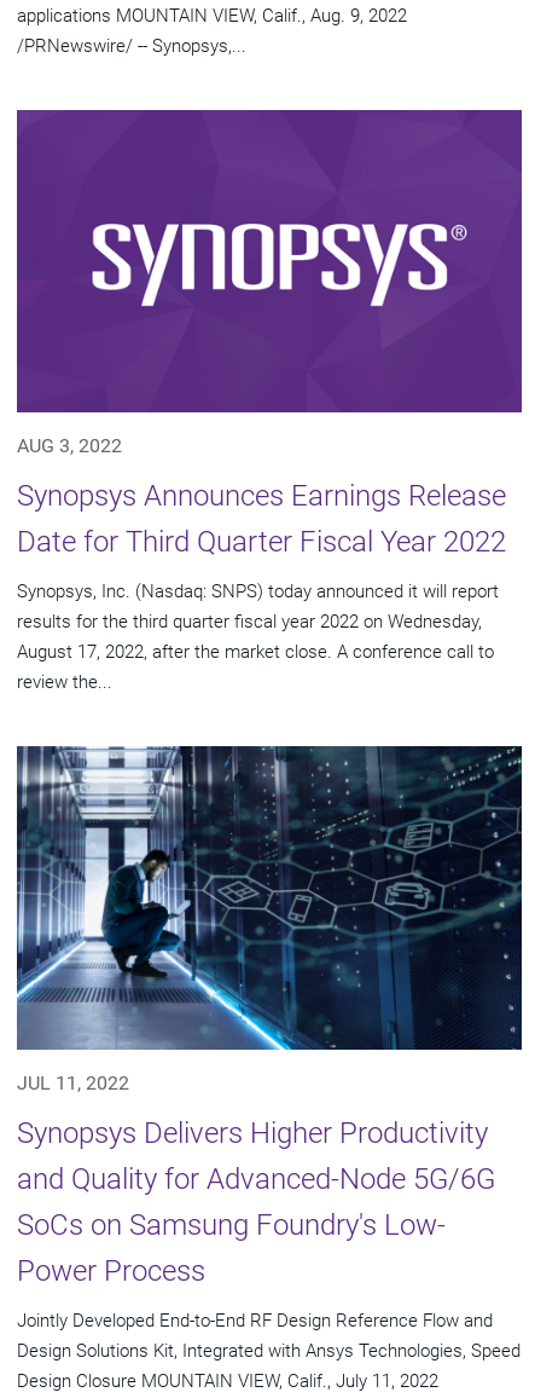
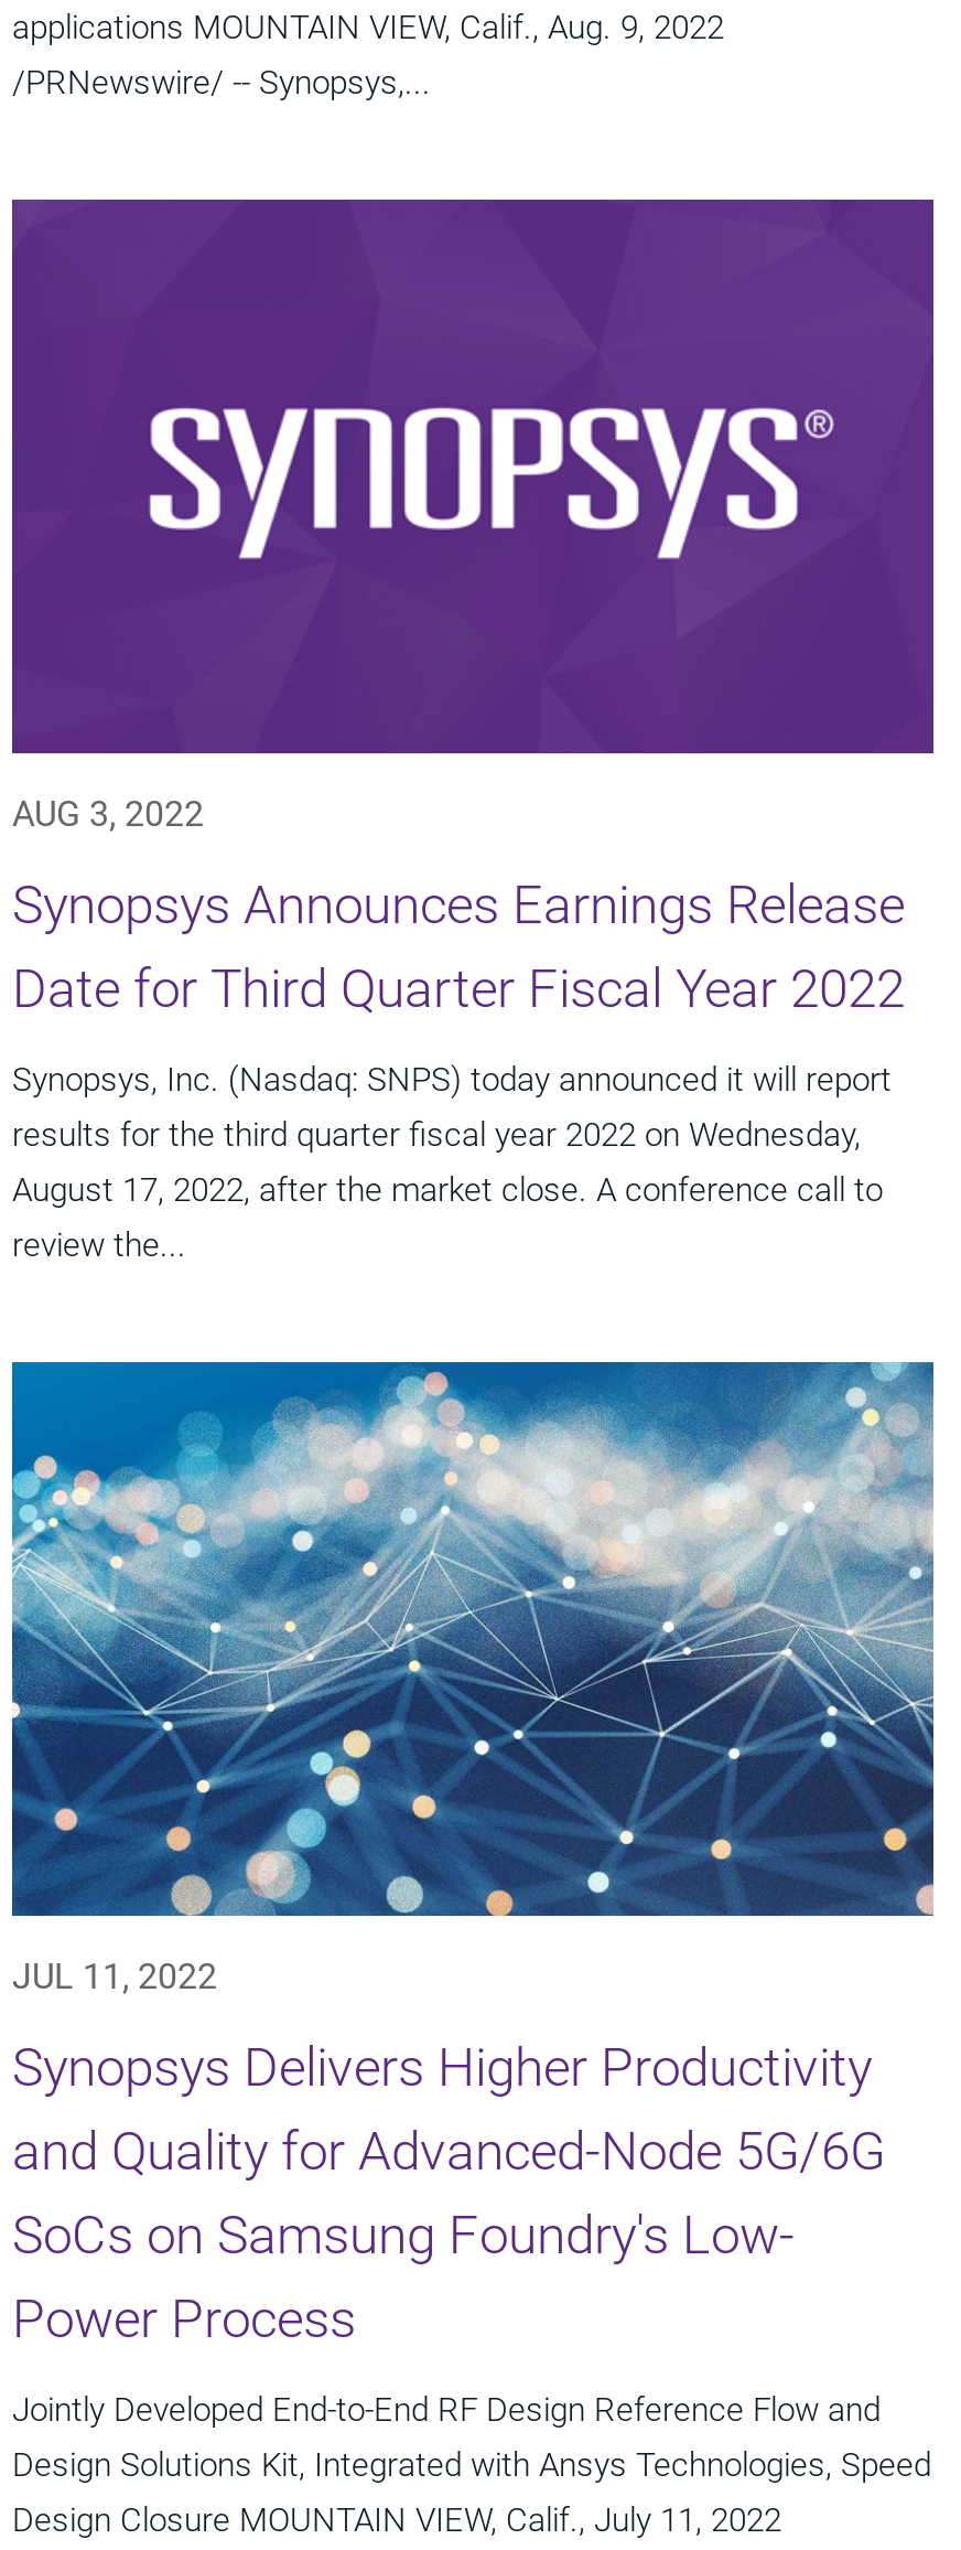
[16,745,523,1051] [image] -> [10,1359,936,1917] [image]

